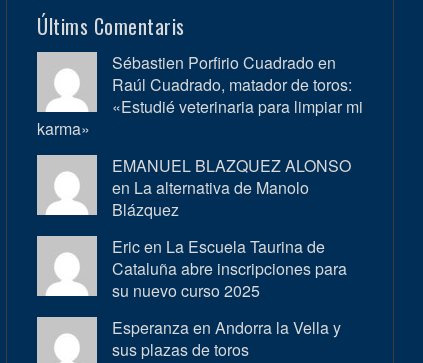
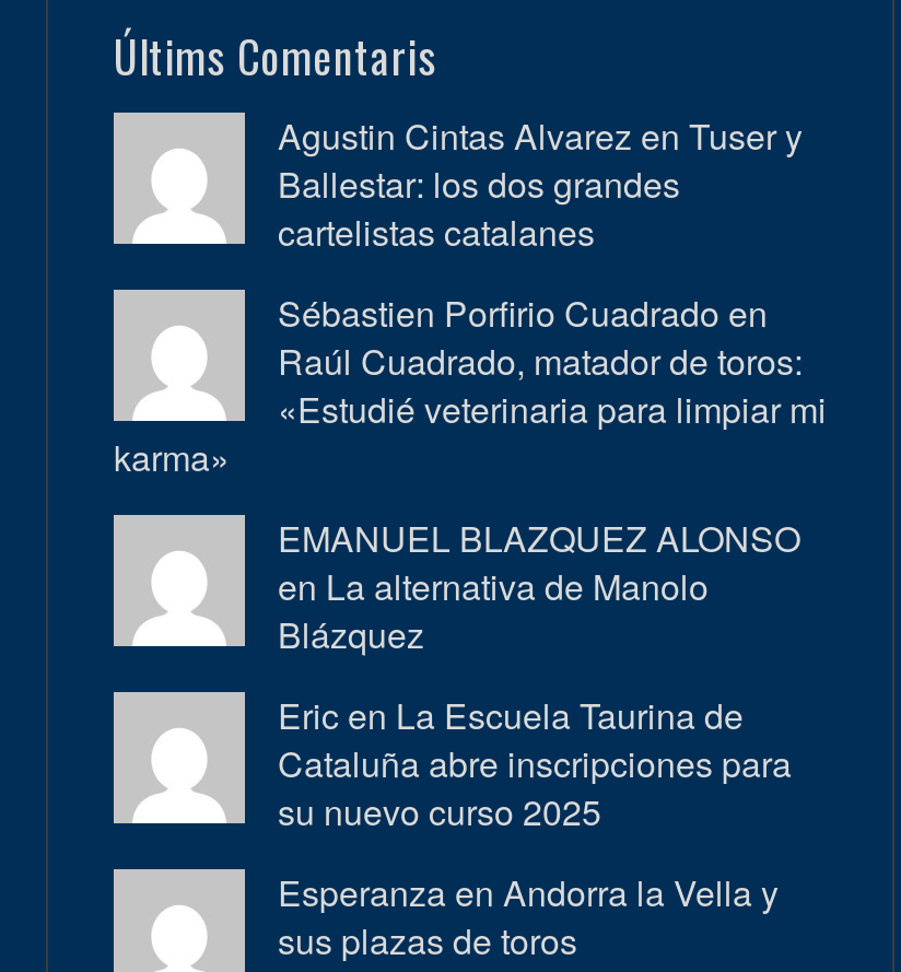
none -> [278,112,803,258] Agustin Cintas Alvarez en Tuser y | Ballestar: los dos grandes | cartelistas catalanes

